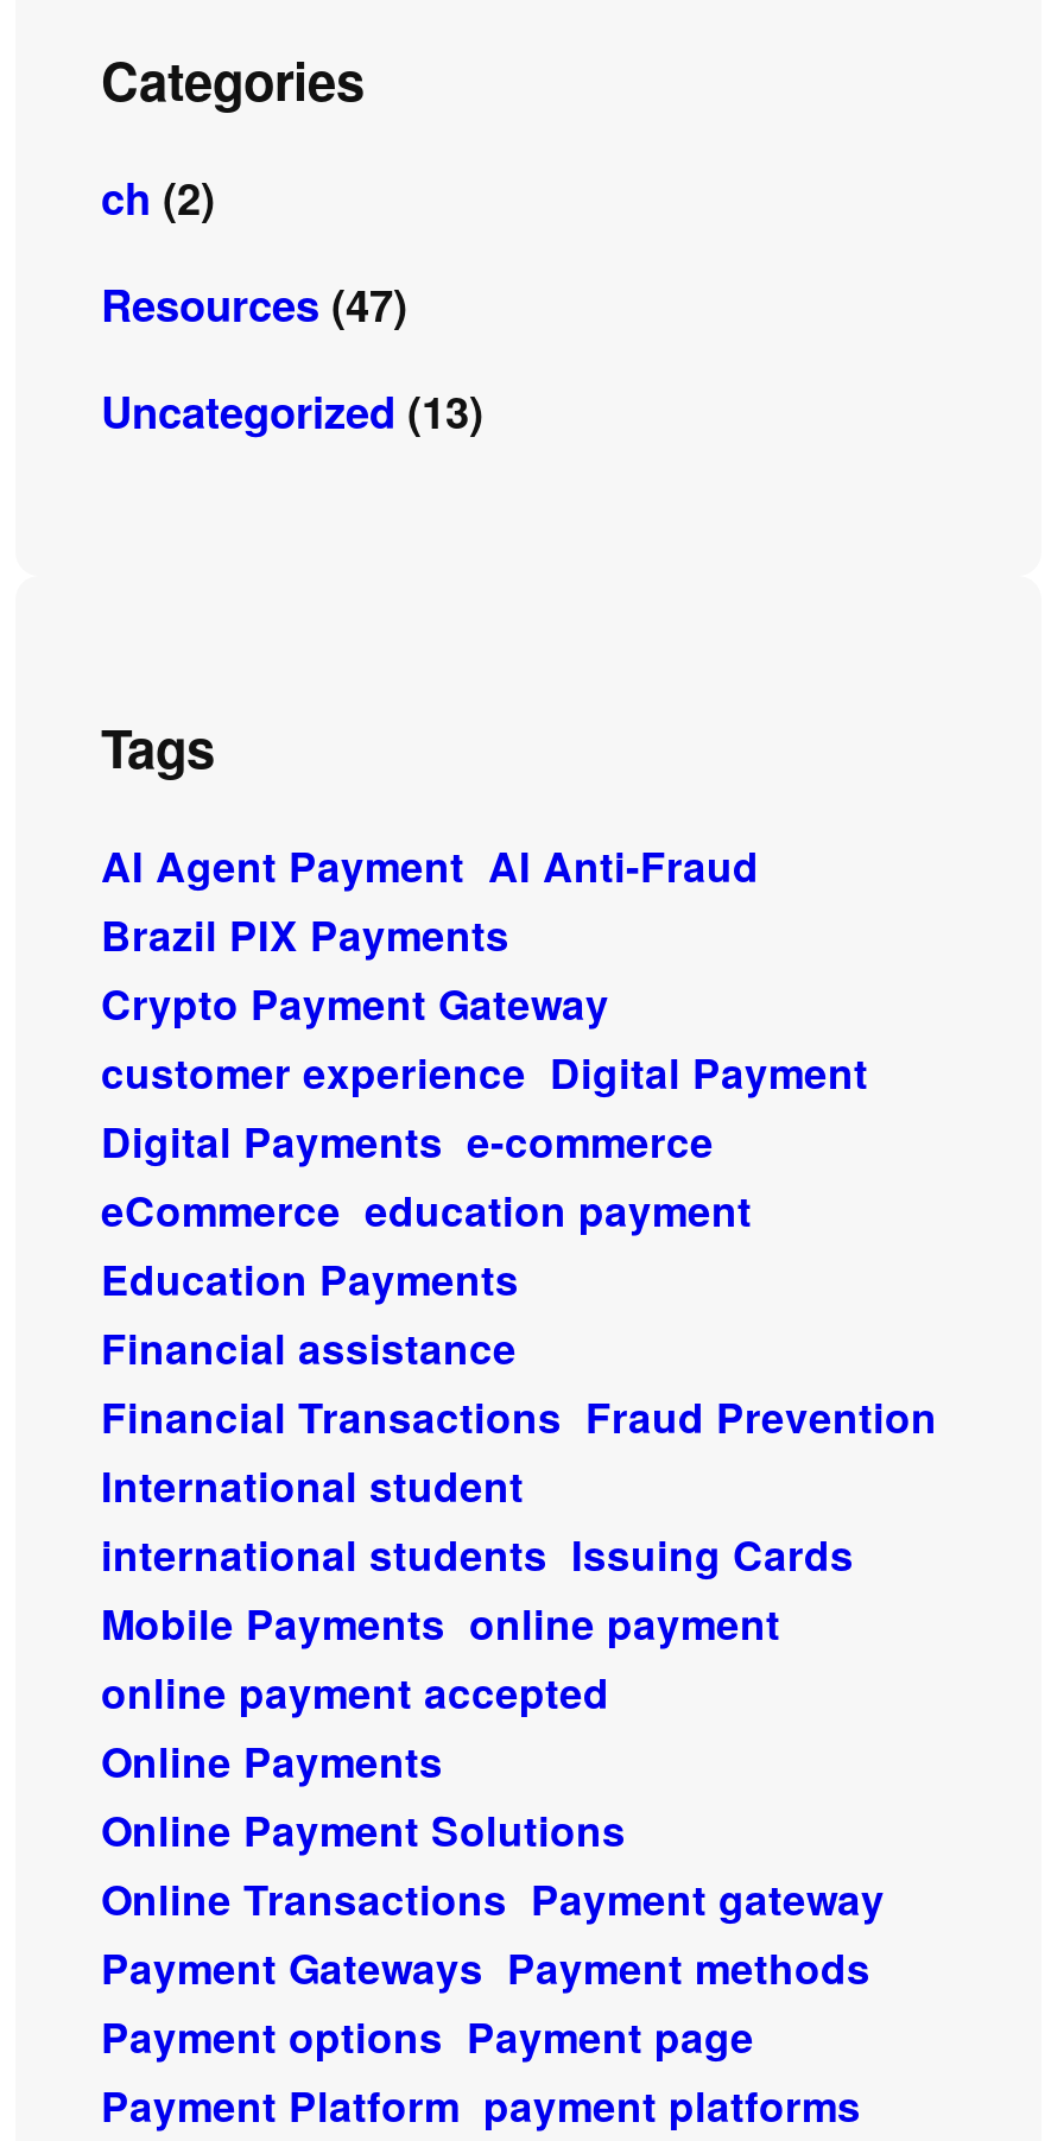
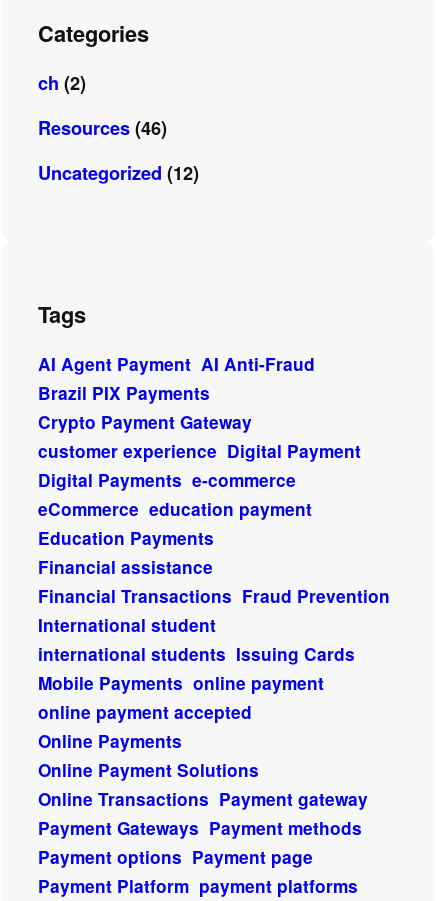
[101,274,407,336] Resources (47) -> [38,115,167,141] Resources (46)
[101,381,483,443] Uncategorized (13) -> [38,160,199,186] Uncategorized (12)

